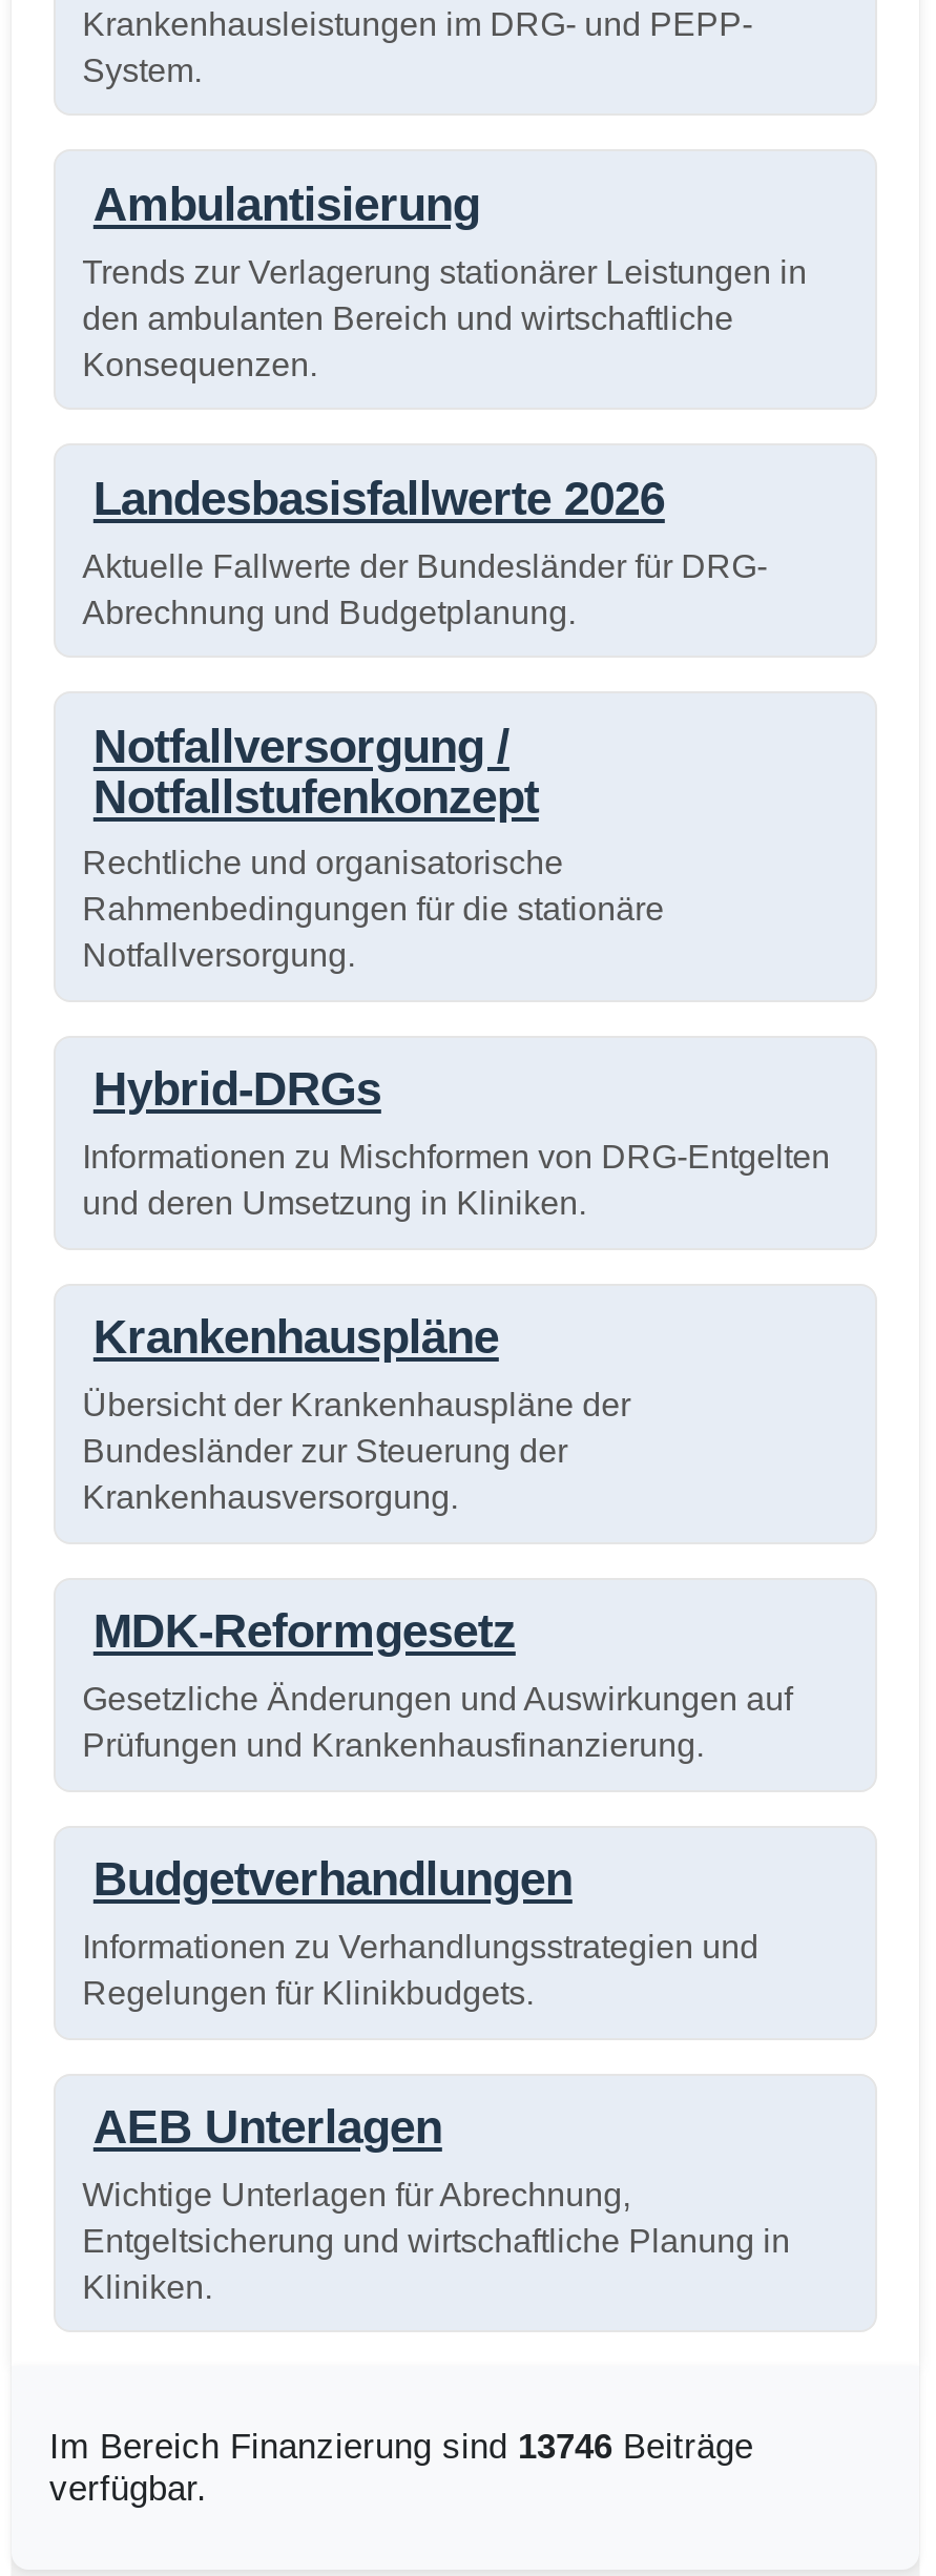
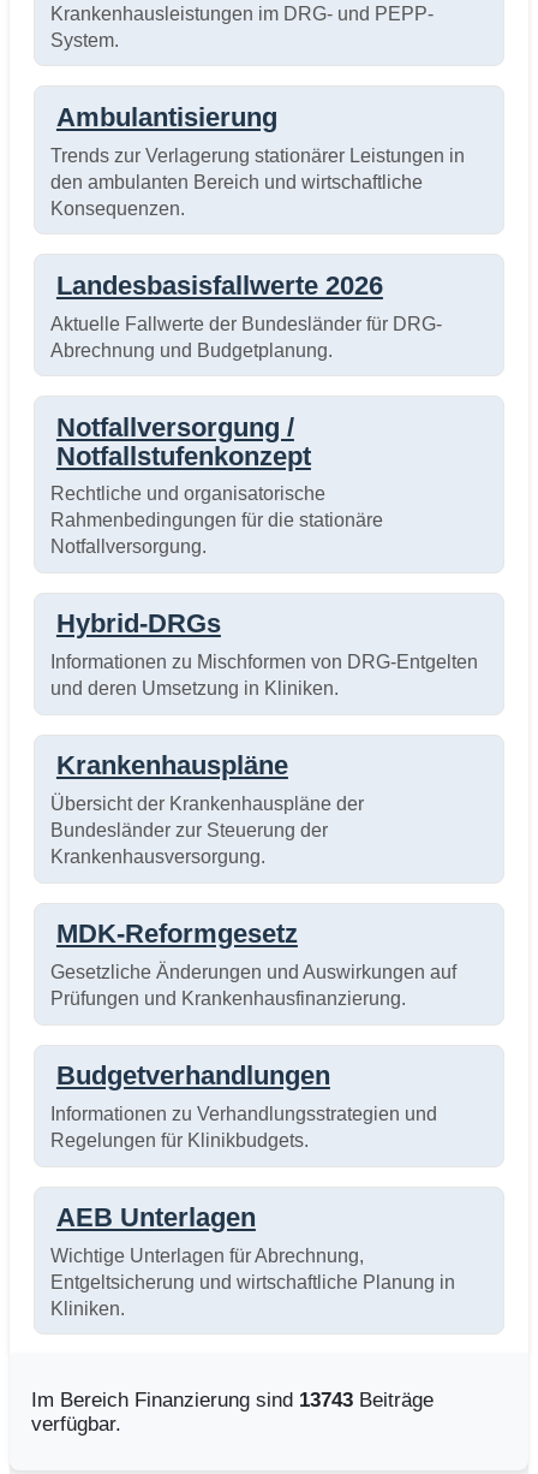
[49,2427,753,2467] Im Bereich Finanzierung sind 13746 Beiträge -> [31,1389,434,1411] Im Bereich Finanzierung sind 13743 Beiträge

